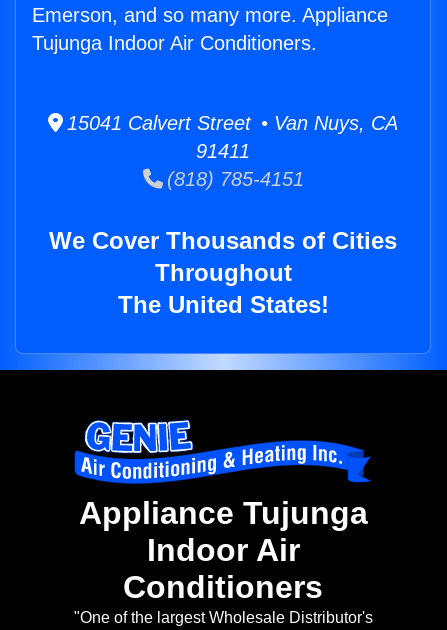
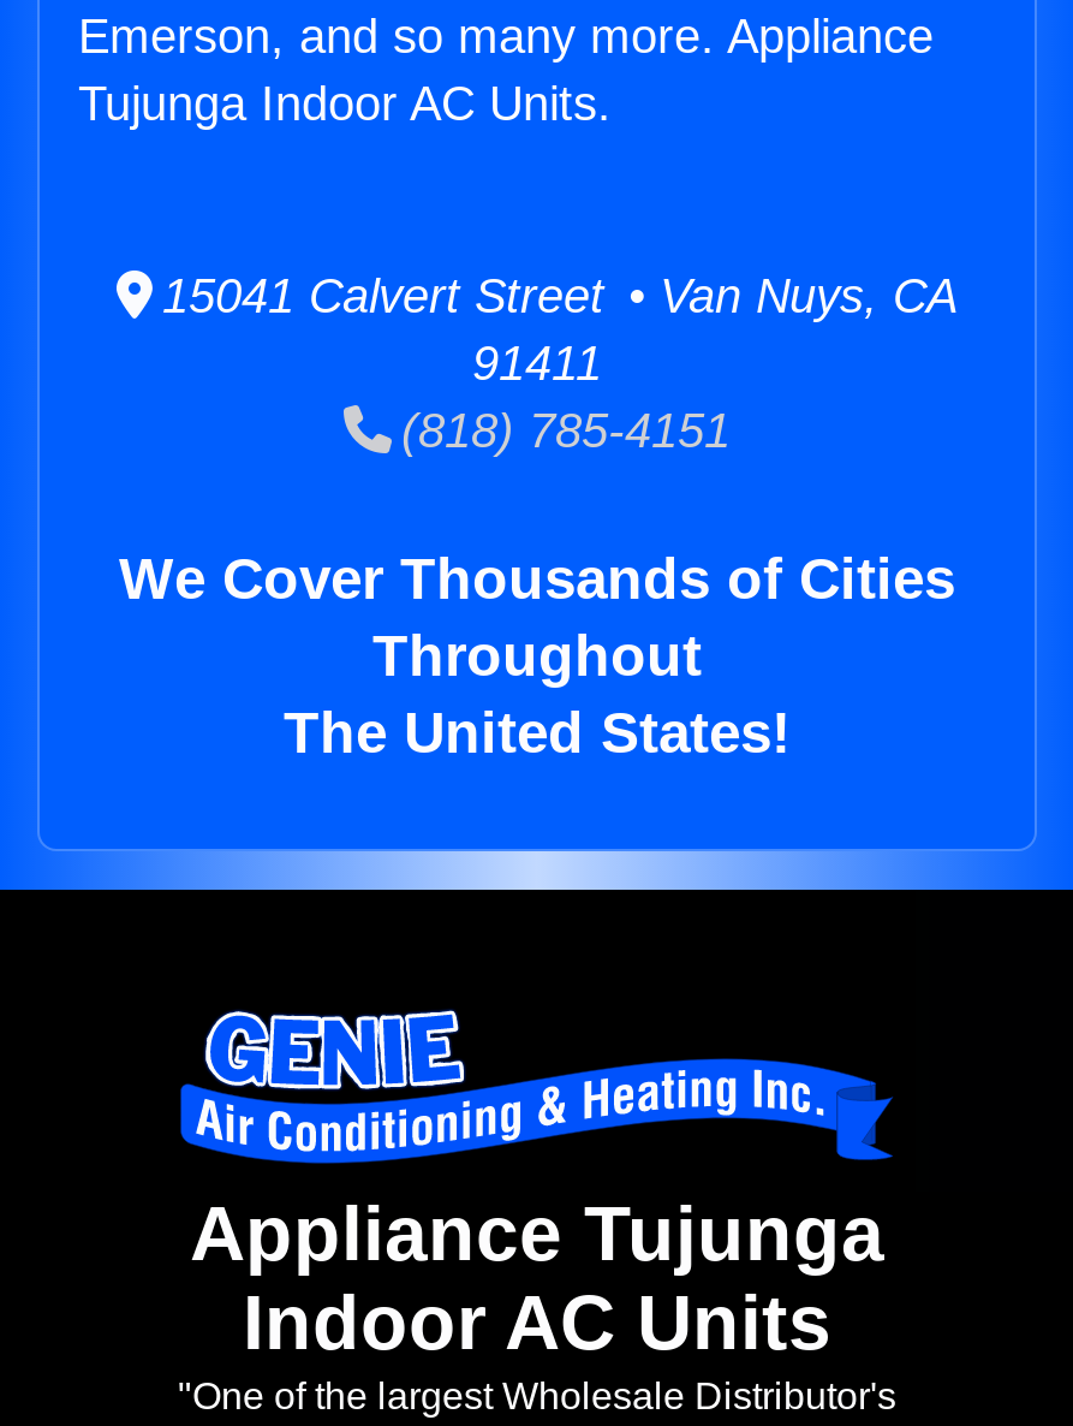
[32,32,317,54] Tujunga Indoor Air Conditioners. -> [78,77,612,130] Tujunga Indoor AC Units.
[123,532,323,605] Indoor Air | Conditioners -> [243,1280,831,1367] Indoor AC Units

